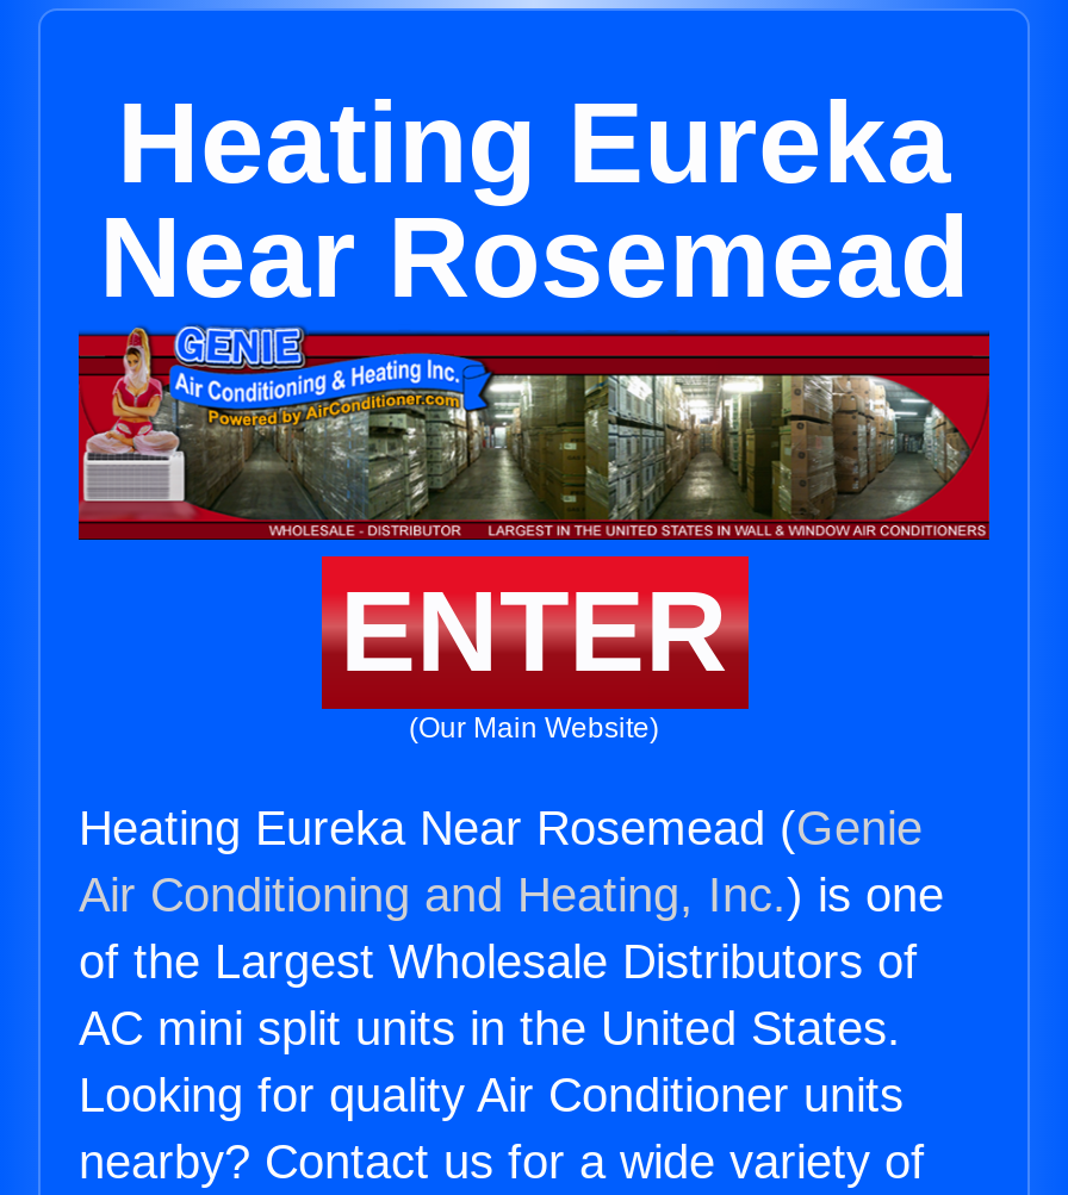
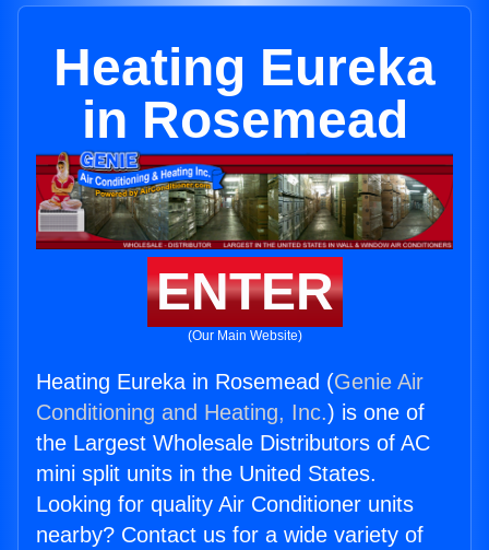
[99,194,969,320] Near Rosemead -> [81,91,408,149] in Rosemead
[79,802,944,1055] Heating Eureka Near Rosemead (Genie | Air Conditioning and Heating, Inc.) is one | of the Largest Wholesale Distributors of | AC mini split units in the United States. -> [36,370,430,486] Heating Eureka in Rosemead (Genie Air | Conditioning and Heating, Inc.) is one of | the Largest Wholesale Distributors of AC | mini split units in the United States.

